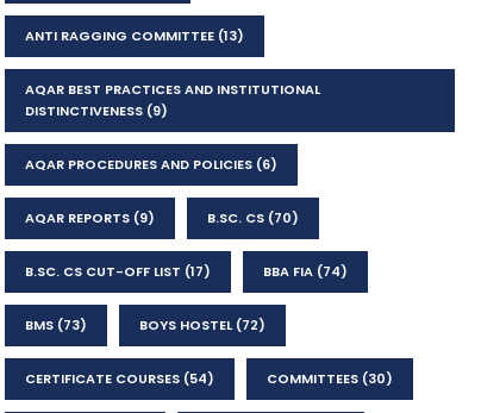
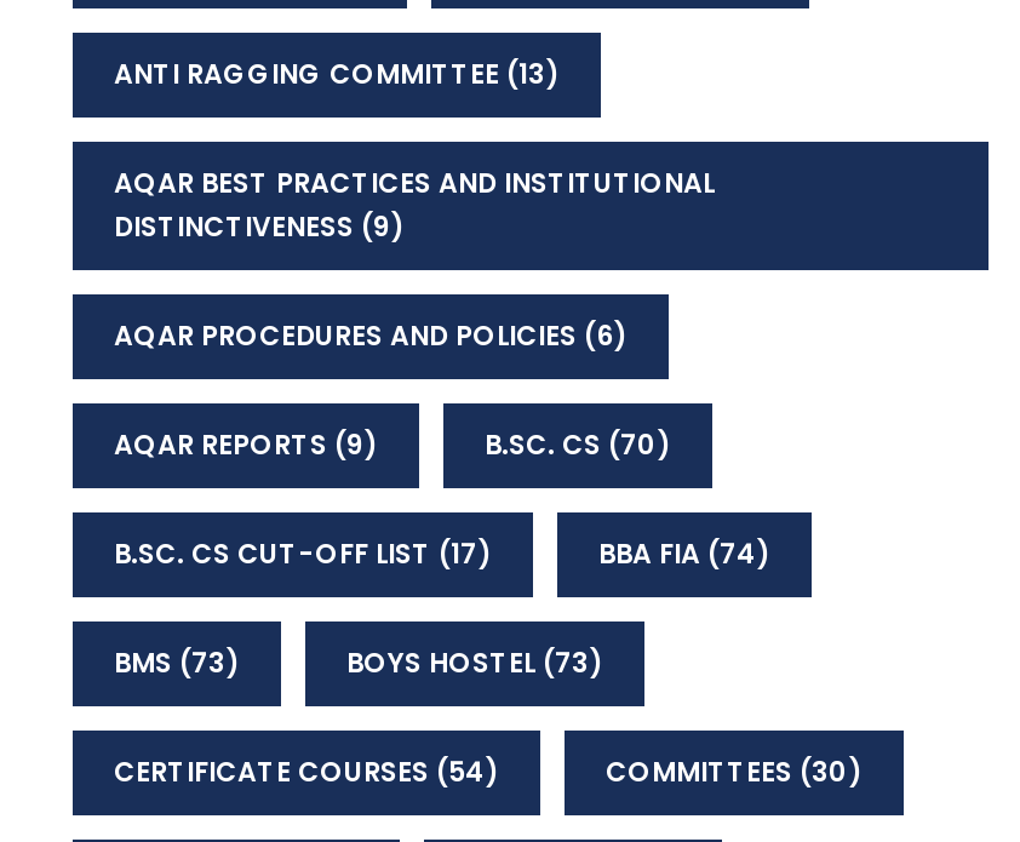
[139,316,266,335] BOYS HOSTEL (72) -> [346,644,603,683] BOYS HOSTEL (73)

